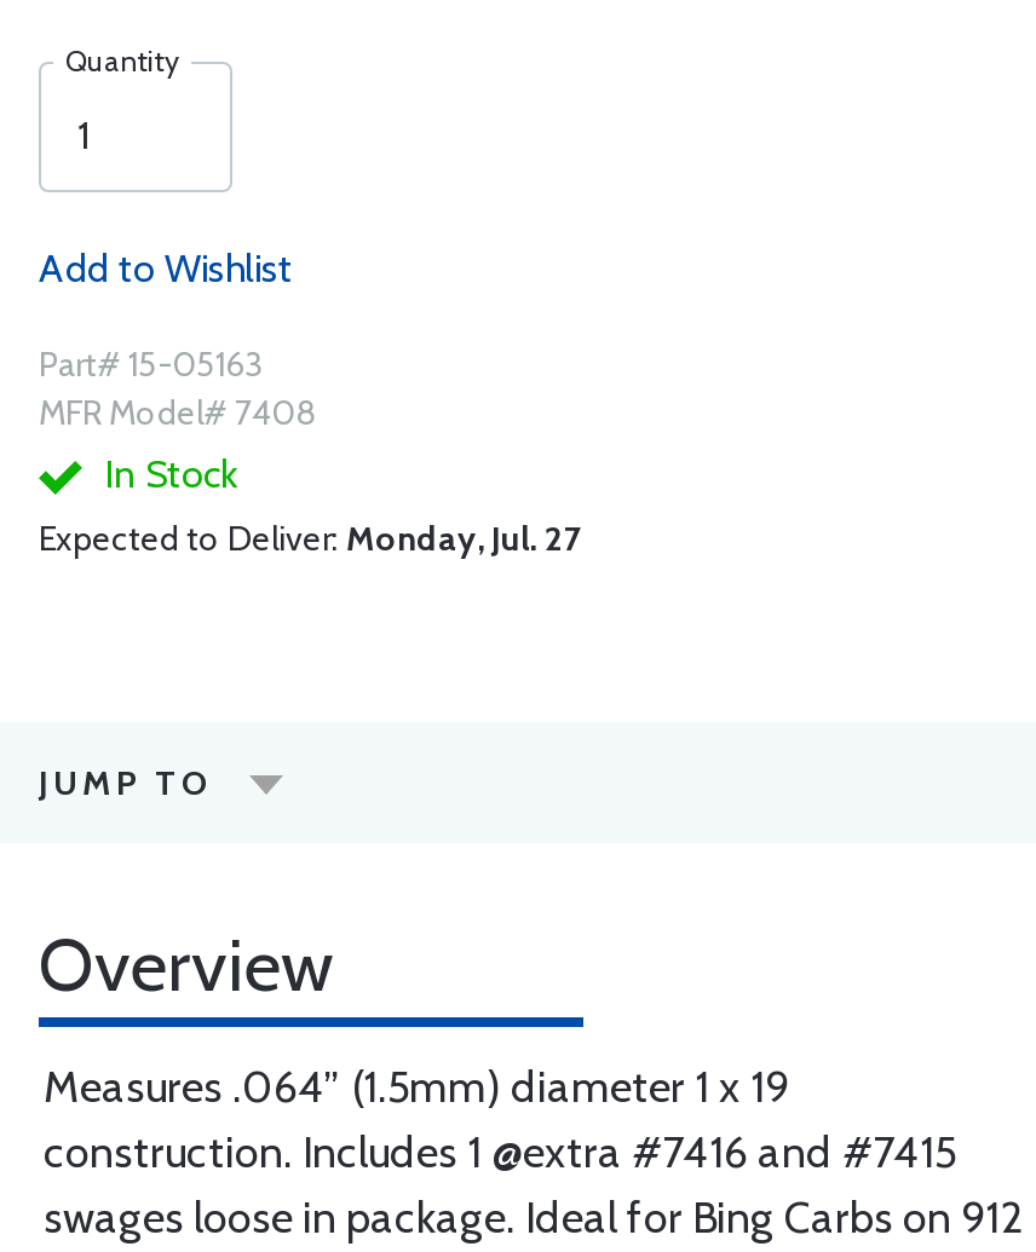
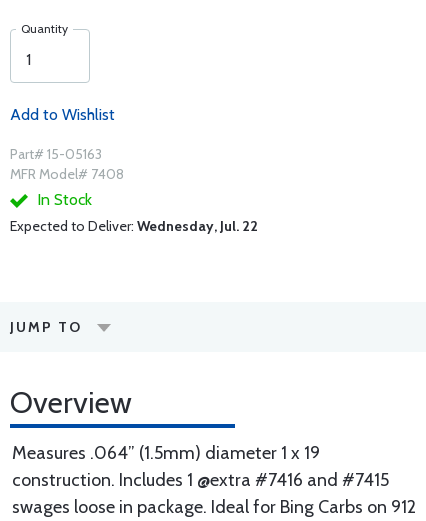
[39,517,581,560] Expected to Deliver: Monday, Jul. 27 -> [10,217,258,235] Expected to Deliver: Wednesday, Jul. 22

